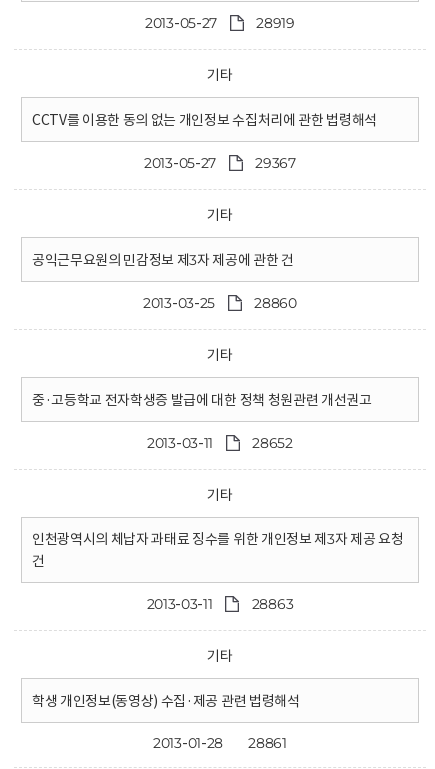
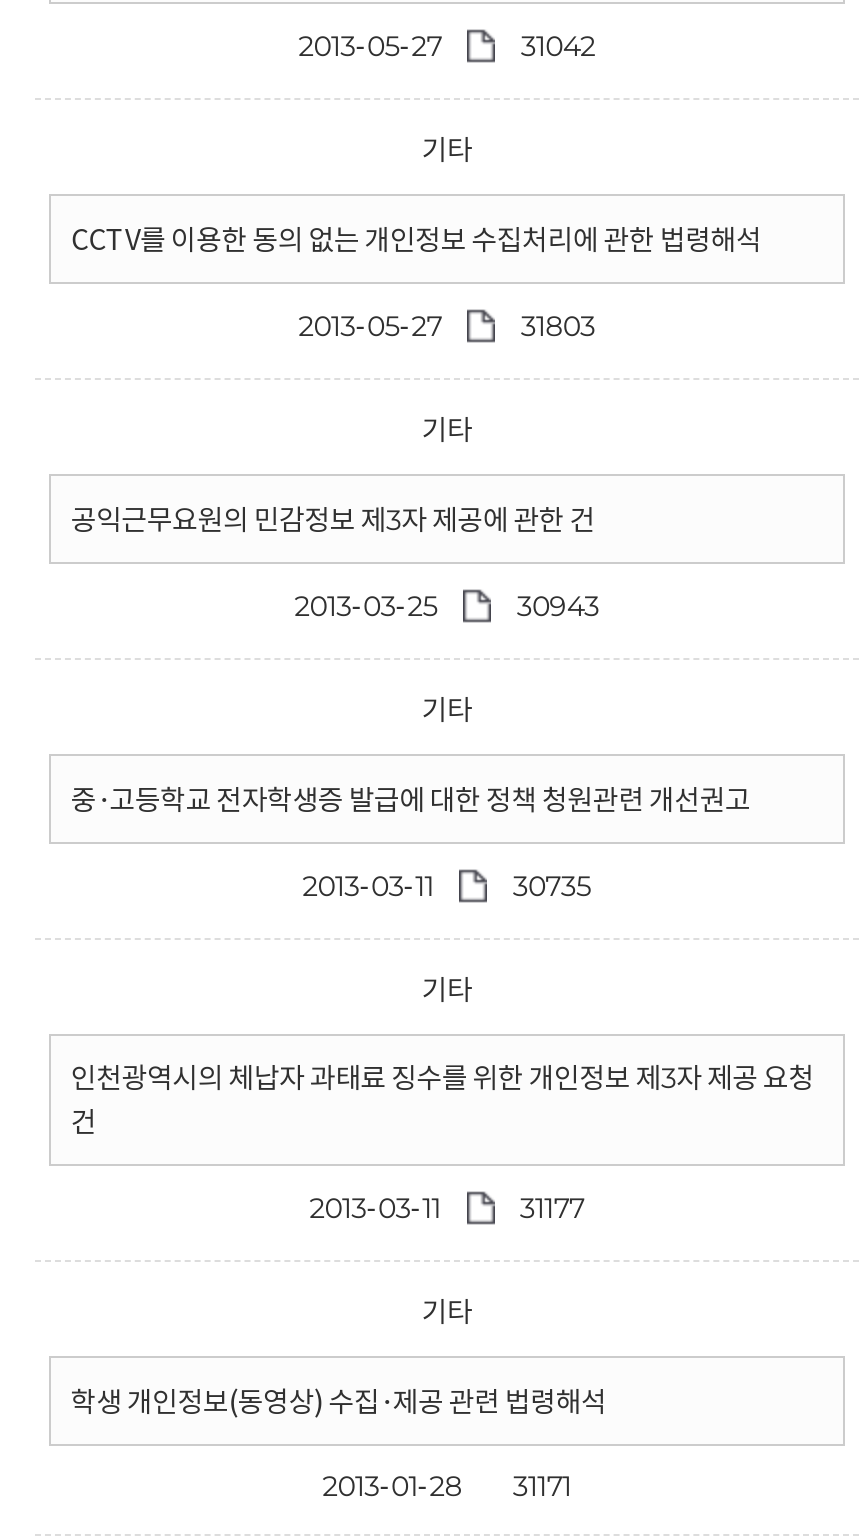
[256,14,295,32] 28919 -> [521,28,595,64] 31042
[255,154,296,172] 29367 -> [521,308,595,344] 31803
[254,294,297,312] 28860 -> [517,588,599,624] 30943
[252,434,293,452] 28652 -> [513,868,591,904] 30735
[252,595,293,613] 28863 -> [520,1190,584,1226] 31177
[153,734,287,752] 2013-01-28 28861 -> [322,1468,571,1504] 2013-01-28 31171

